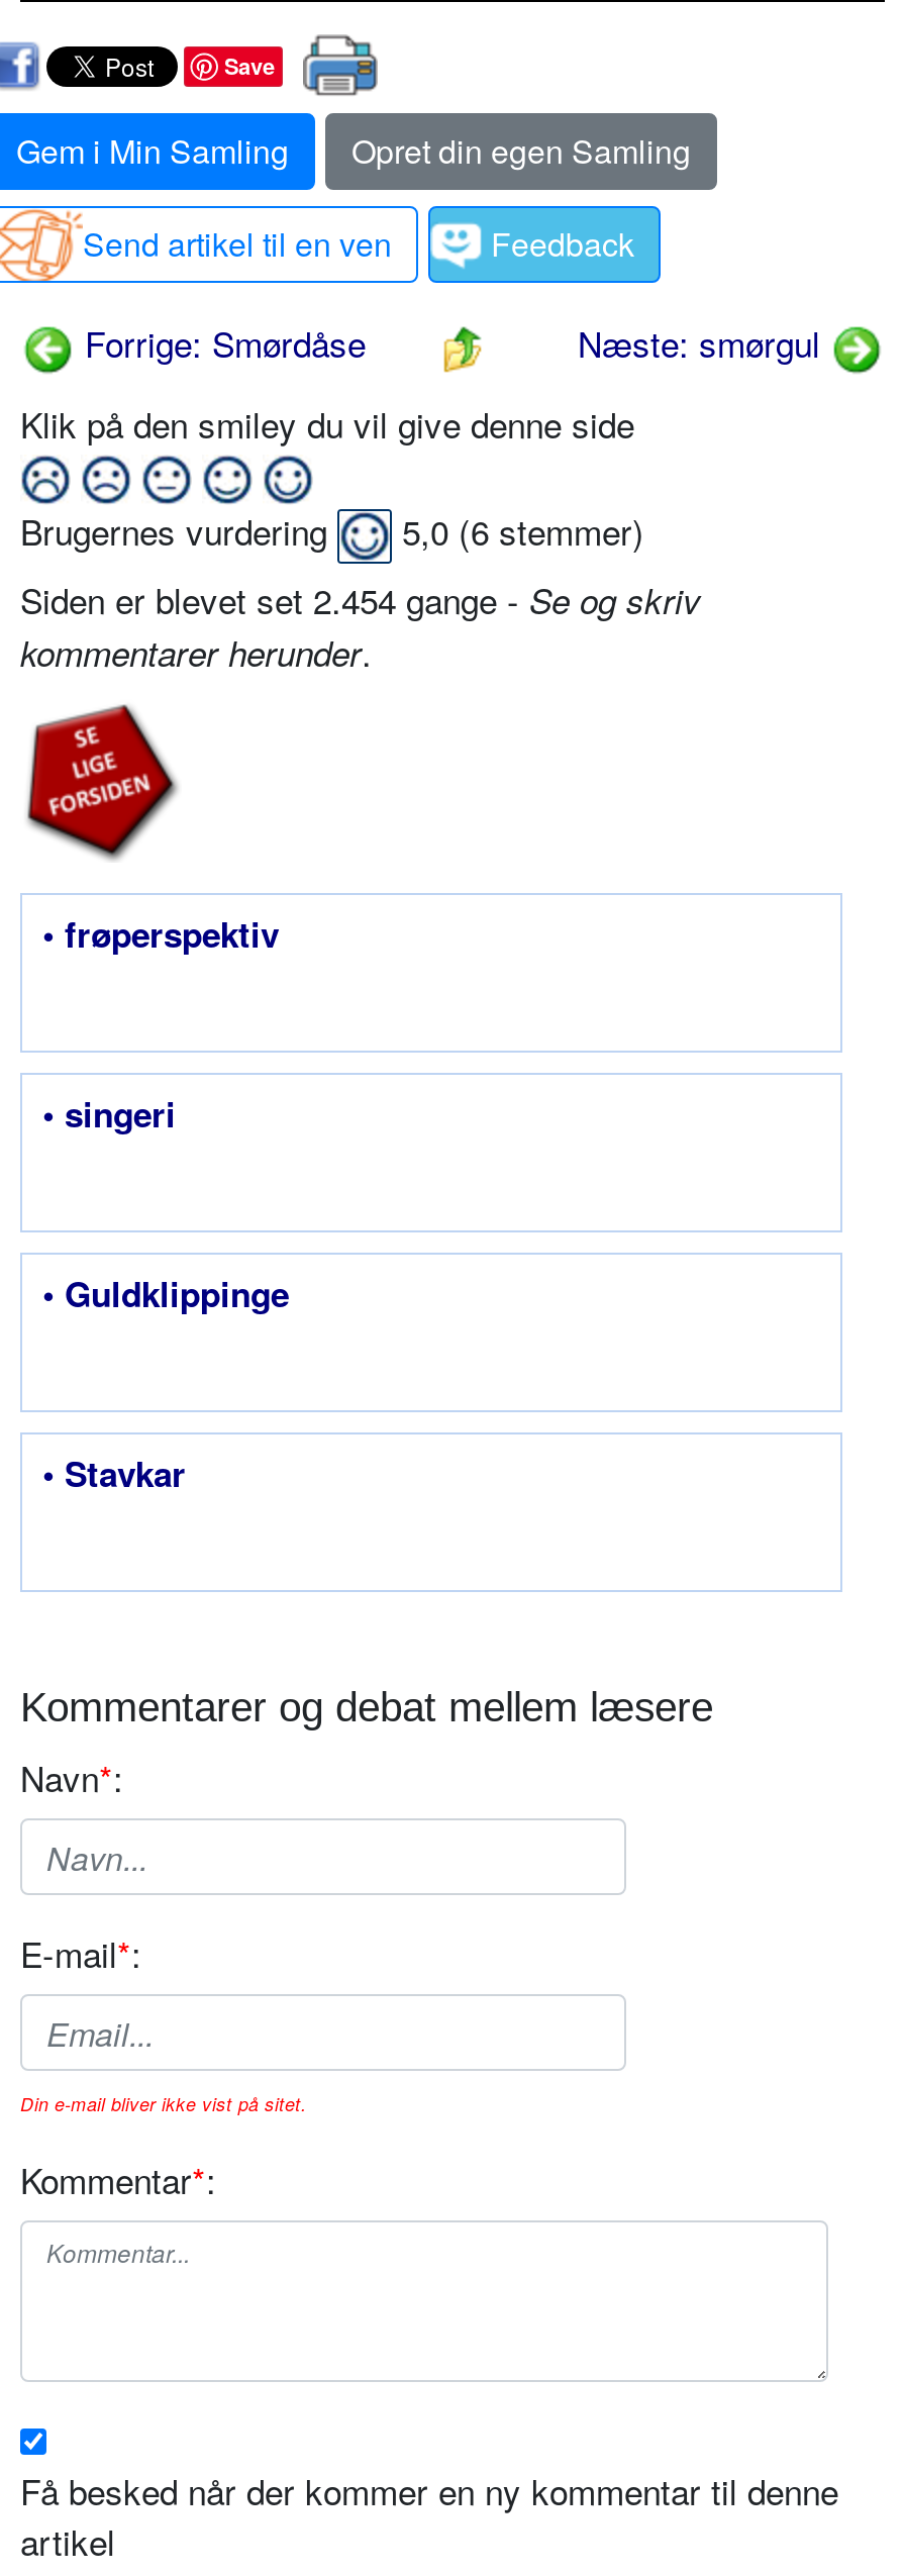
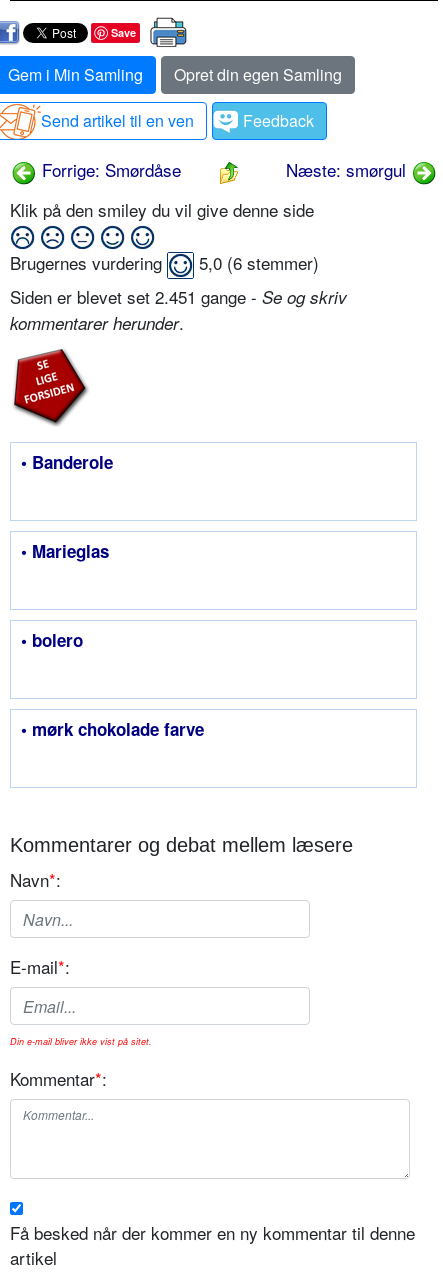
[20,575,701,625] Siden er blevet set 2.454 gange - Se og skriv -> [10,284,347,309] Siden er blevet set 2.451 gange - Se og skriv
[42,910,279,958] • frøperspektiv -> [21,450,113,474] • Banderole
[42,1090,176,1138] • singeri -> [21,539,109,563] • Marieglas
[42,1270,289,1318] • Guldklippinge -> [21,628,83,652] • bolero
[42,1449,186,1498] • Stavkar -> [21,717,204,741] • mørk chokolade farve

